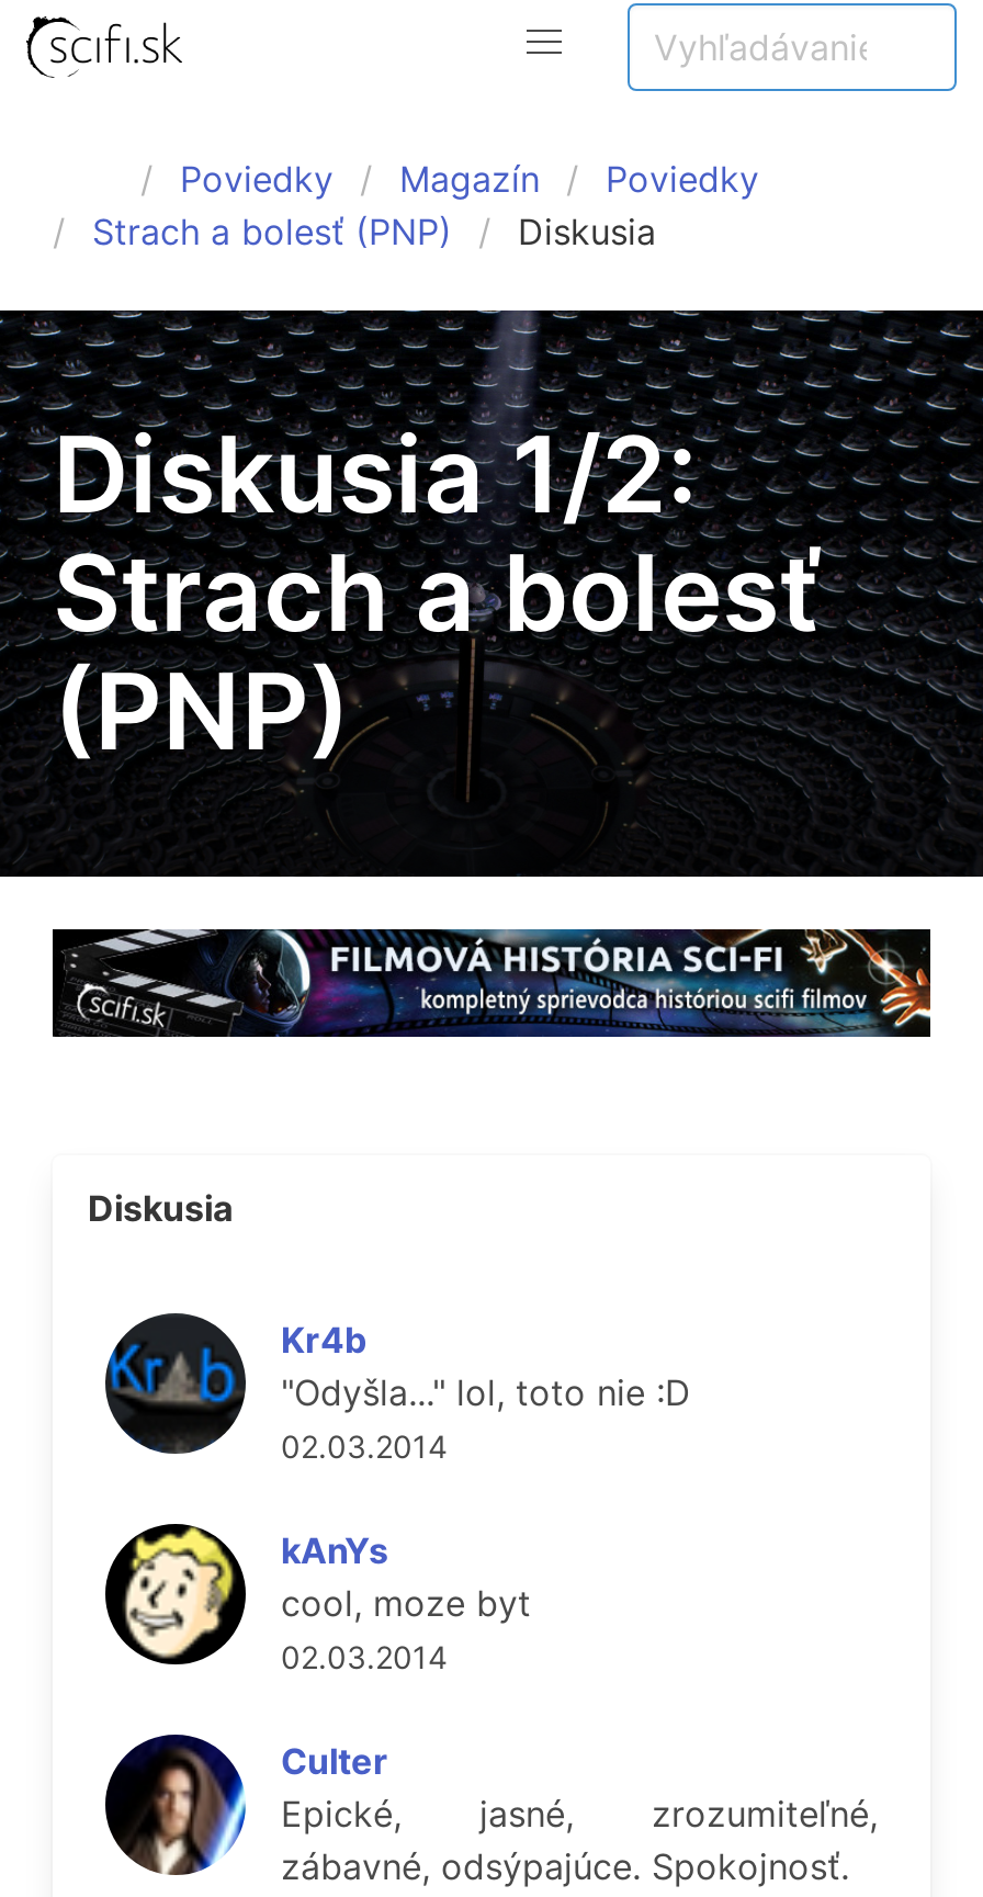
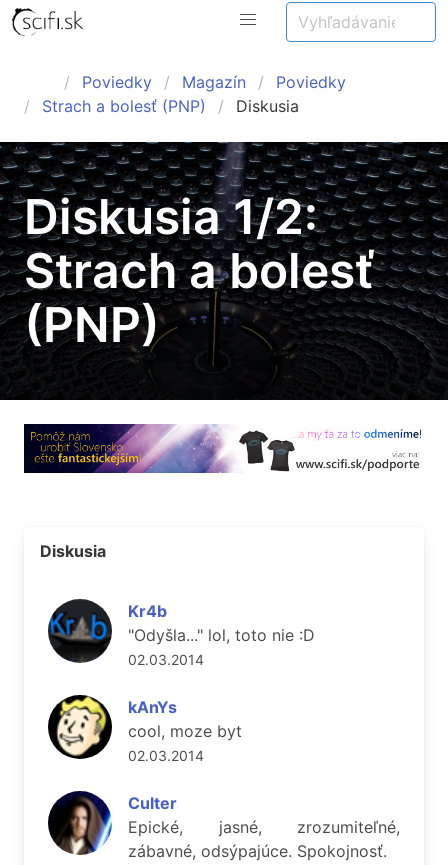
[61,927,933,1039] [image] -> [27,423,424,474] [image]

